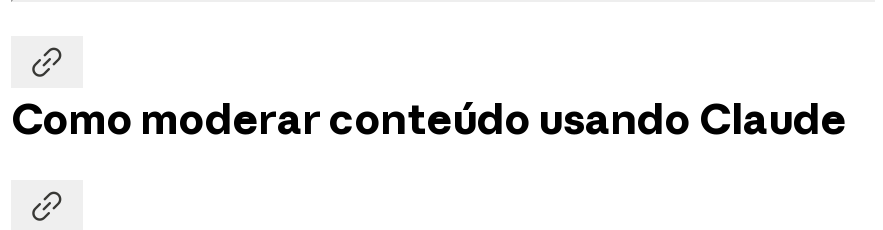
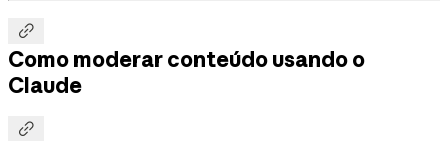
[11,92,847,144] Como moderar conteúdo usando Claude -> [8,46,365,98] Como moderar conteúdo usando o | Claude

